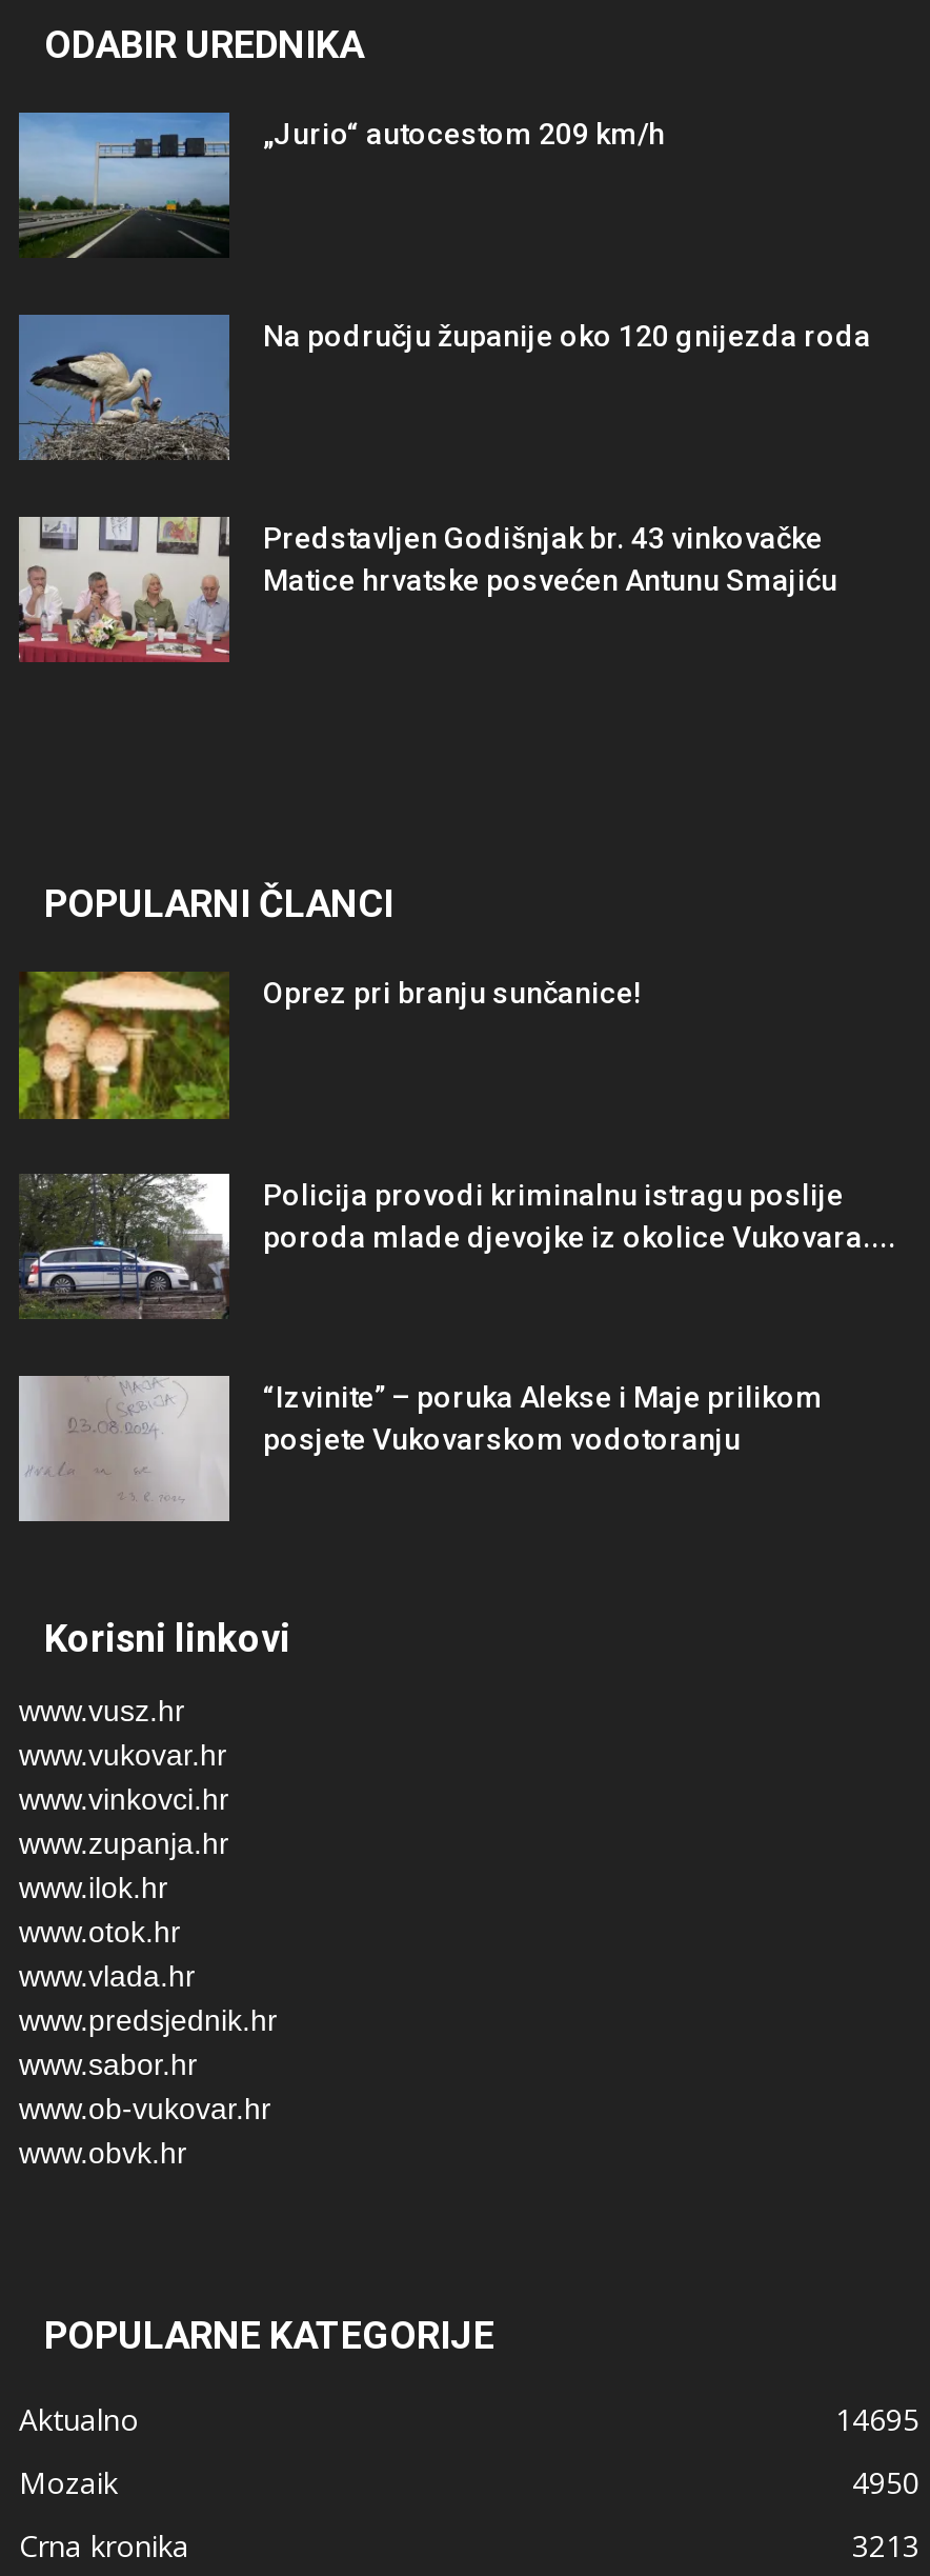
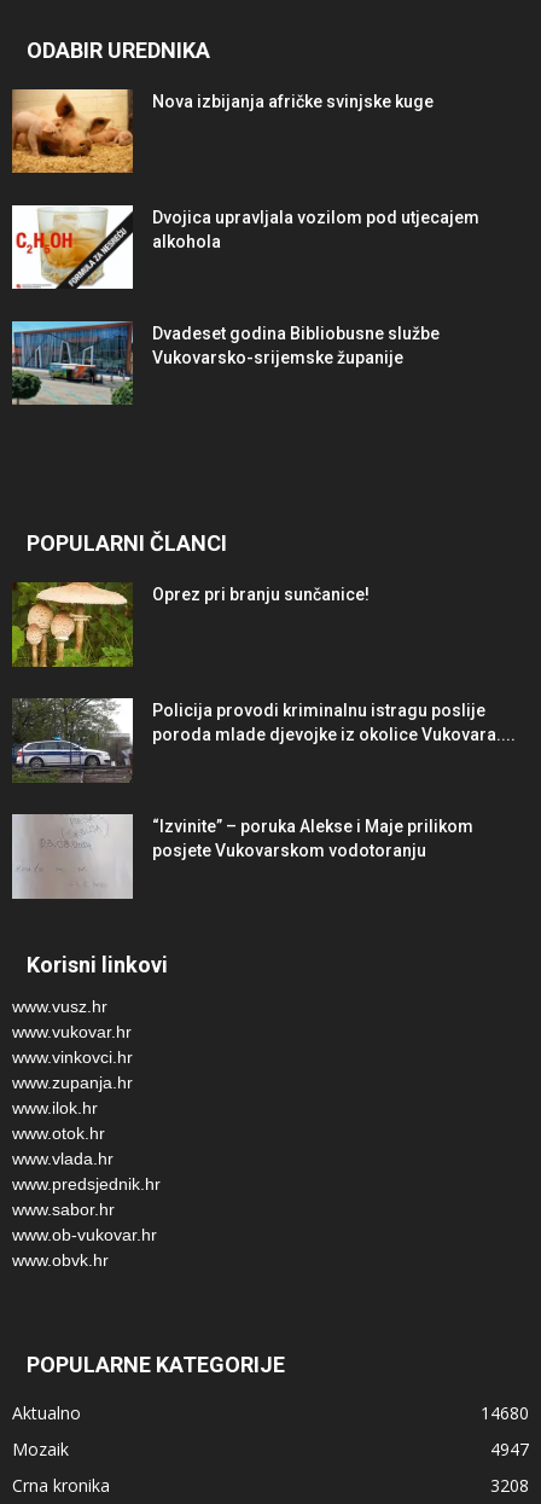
[17,111,665,258] [image] | „Jurio“ autocestom 209 km/h -> [11,88,434,174] [image] | Nova izbijanja afričke svinjske kuge
[17,313,871,462] [image] | Na području županije oko 120 gnijezda roda -> [11,204,479,290] [image] | Dvojica upravljala vozilom pod utjecajem | alkohola
[17,515,837,664] [image] | Predstavljen Godišnjak br. 43 vinkovačke | Matice hrvatske posvećen Antunu Smajiću -> [12,320,440,406] [image] | Dvadeset godina Bibliobusne službe | Vukovarsko-srijemske županije
[835,2399,919,2439] 14695 -> [481,1401,529,1424] 14680
[852,2462,919,2502] 4950 -> [490,1437,529,1460] 4947
[852,2525,919,2565] 3213 -> [490,1474,529,1497] 3208

